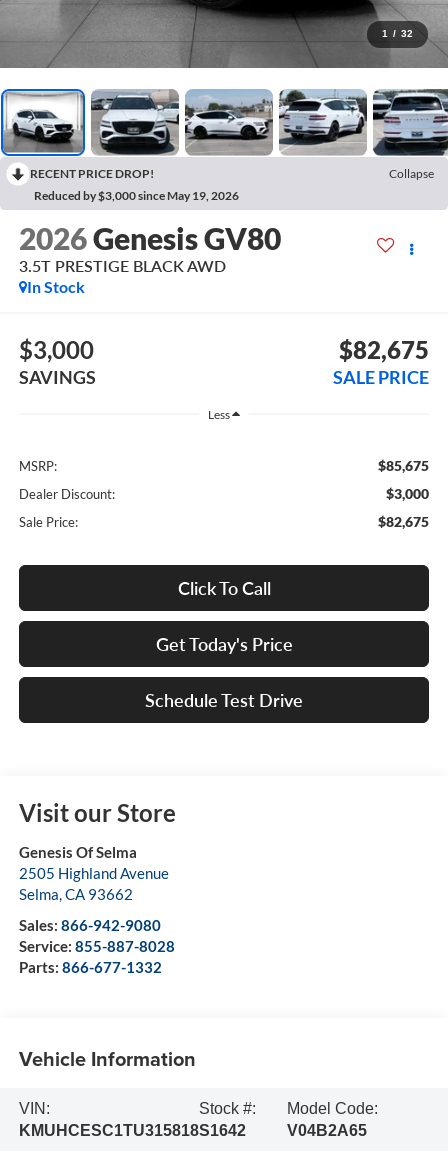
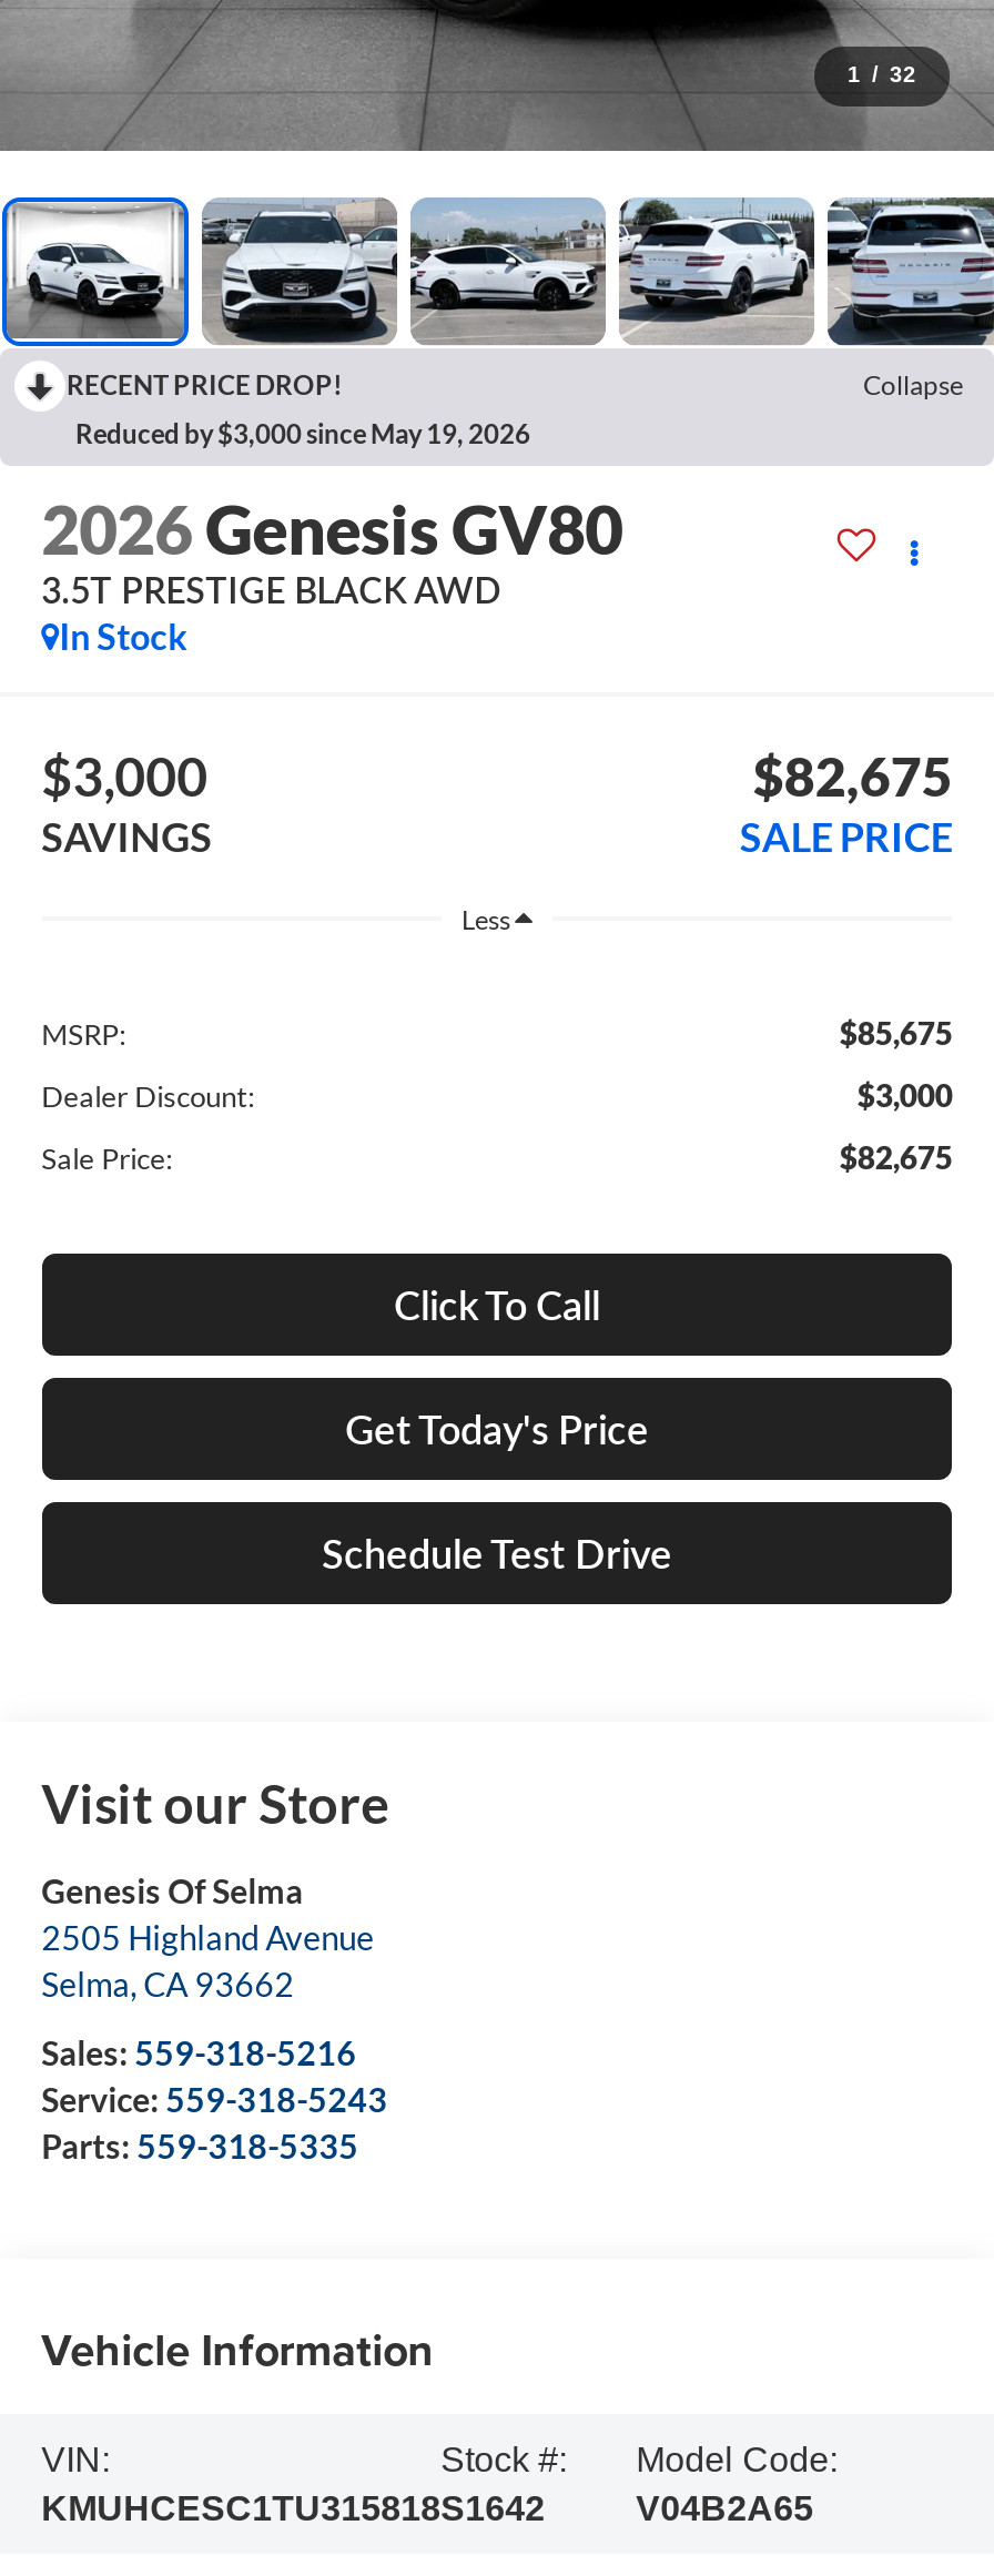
[19,916,161,934] Sales: 866-942-9080 -> [41,2033,356,2073] Sales: 559-318-5216
[19,937,175,955] Service: 855-887-8028 -> [41,2079,387,2119] Service: 559-318-5243
[19,958,162,976] Parts: 866-677-1332 -> [41,2126,359,2166] Parts: 559-318-5335

